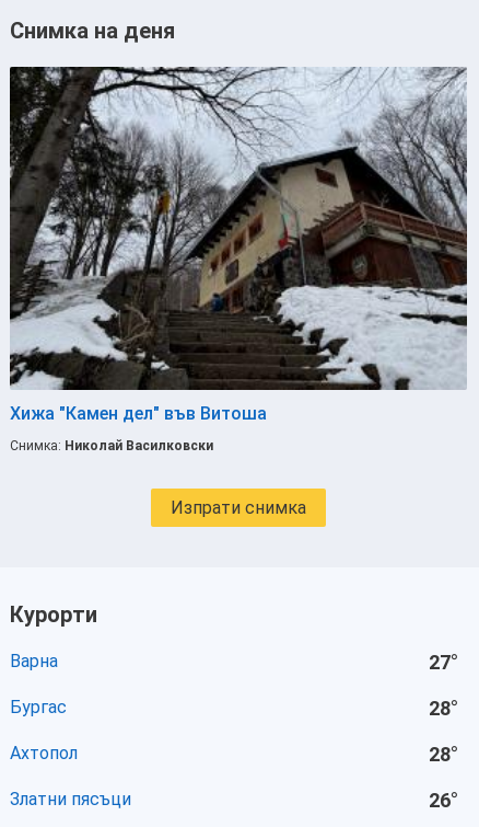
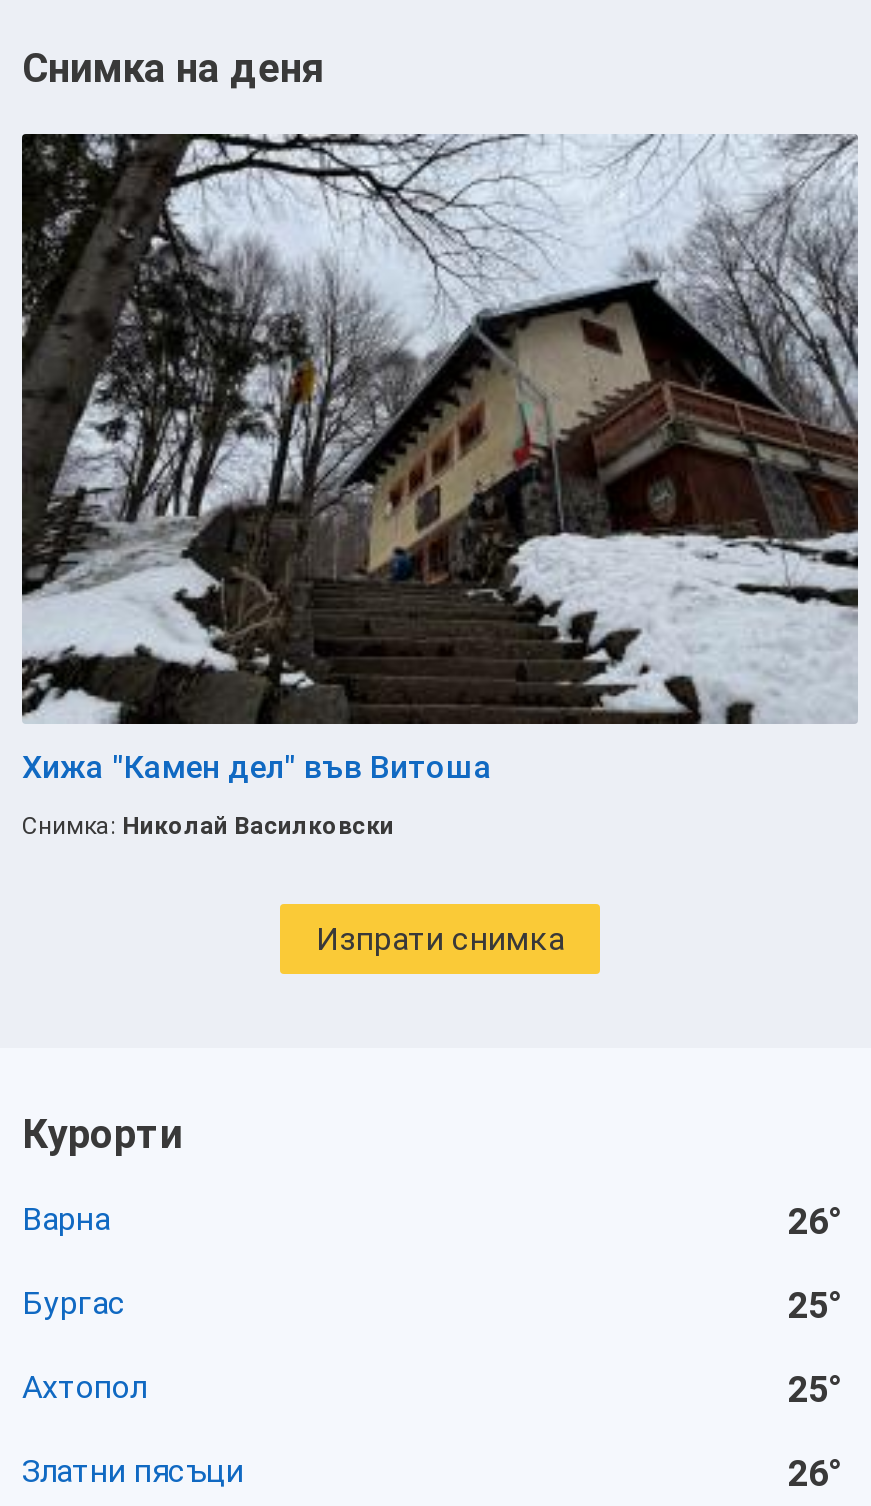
[429,651,458,674] 27° -> [788,1200,842,1242] 26°
[429,697,458,720] 28° -> [788,1284,842,1326] 25°
[429,743,458,766] 28° -> [788,1368,842,1410] 25°

